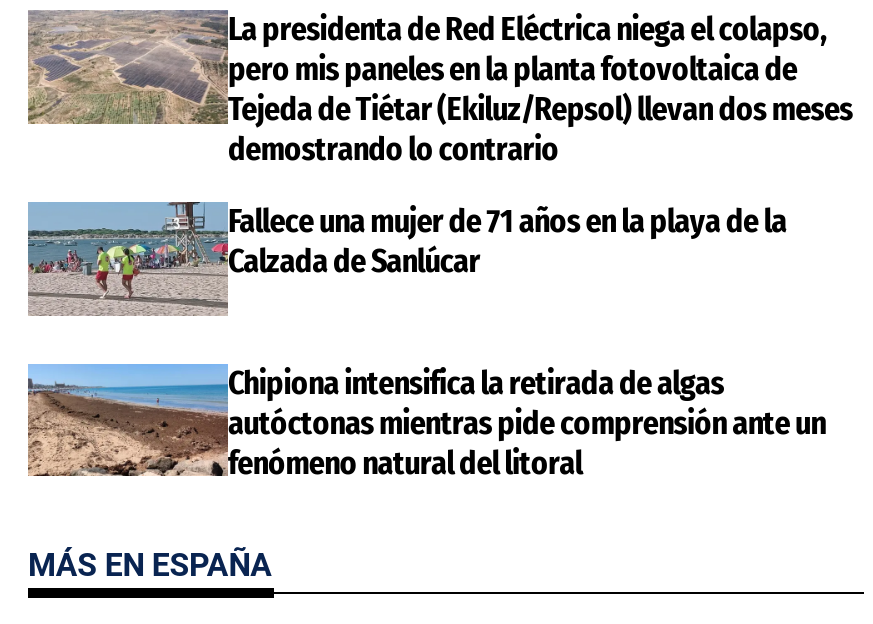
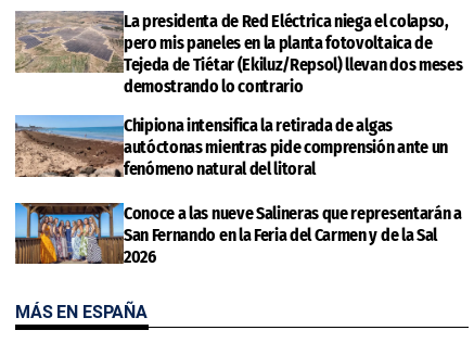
[228,203,787,281] Fallece una mujer de 71 años en la playa de la | Calzada de Sanlúcar -> none
moved [24,363,826,481] -> [13,115,448,180]: [image] | Chipiona intensifica la retirada de algas | autóctonas mientras pide comprensión ante un | fenómeno natural del litoral
none -> [15,202,462,267] [image] | Conoce a las nueve Salineras que representarán a | San Fernando en la Feria del Carmen y de la Sal | 2026

